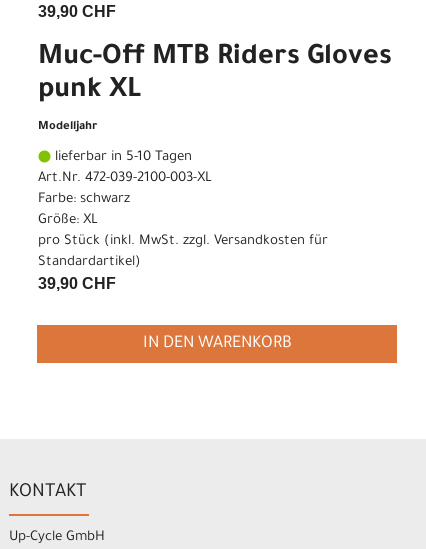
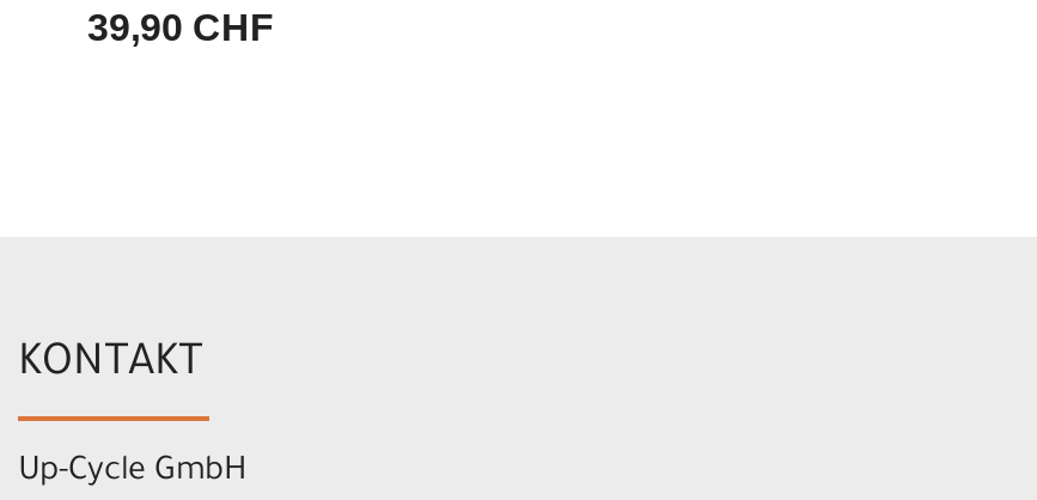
[38,44,392,353] Muc-Off MTB Riders Gloves | punk XL | Modelljahr | lieferbar in 5-10 Tagen | Art.Nr. 472-039-2100-003-XL | Farbe: schwarz | Größe: XL | pro Stück (inkl. MwSt. zzgl. Versandkosten für | Standardartikel) | 39,90 CHF | IN DEN WARENKORB -> none

